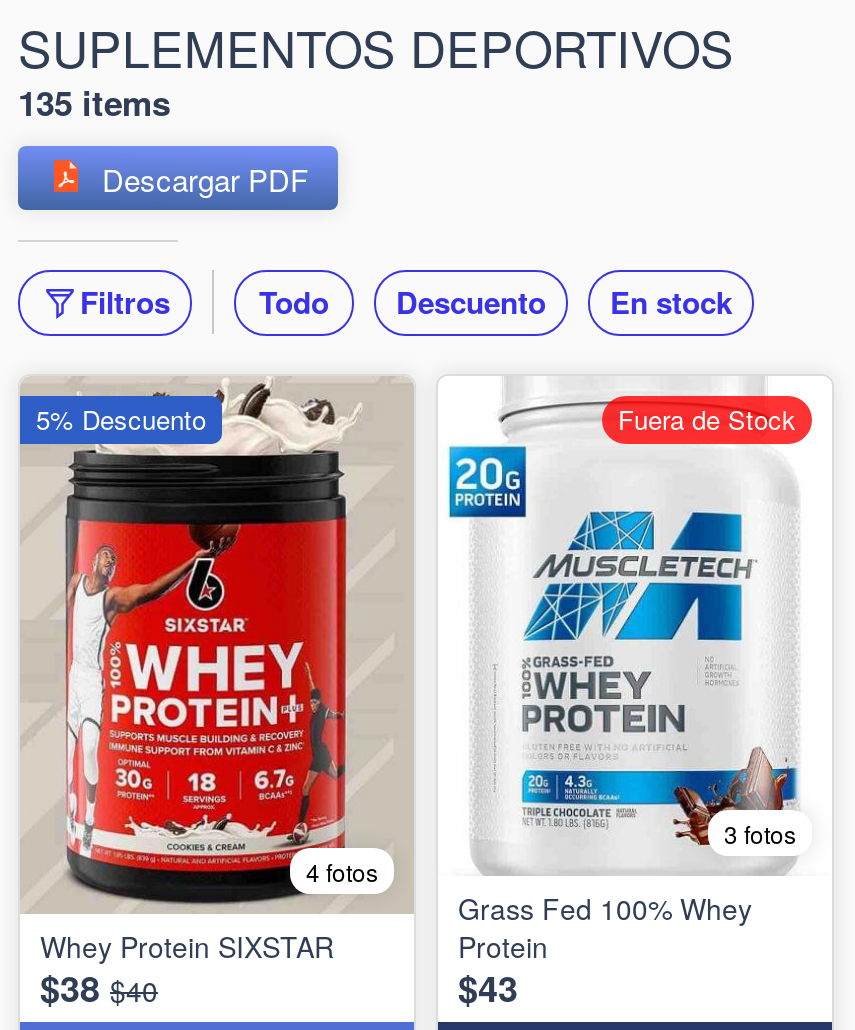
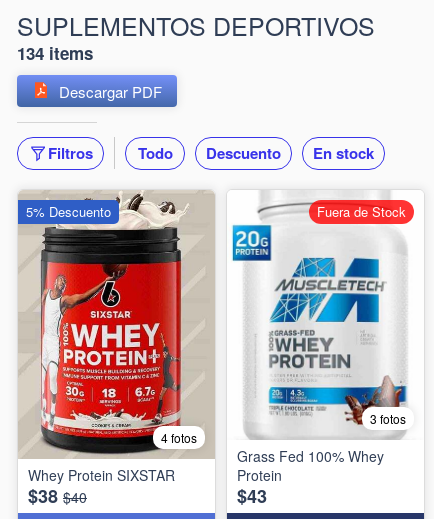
[18,78,170,126] 135 items -> [17,41,93,65] 134 items

